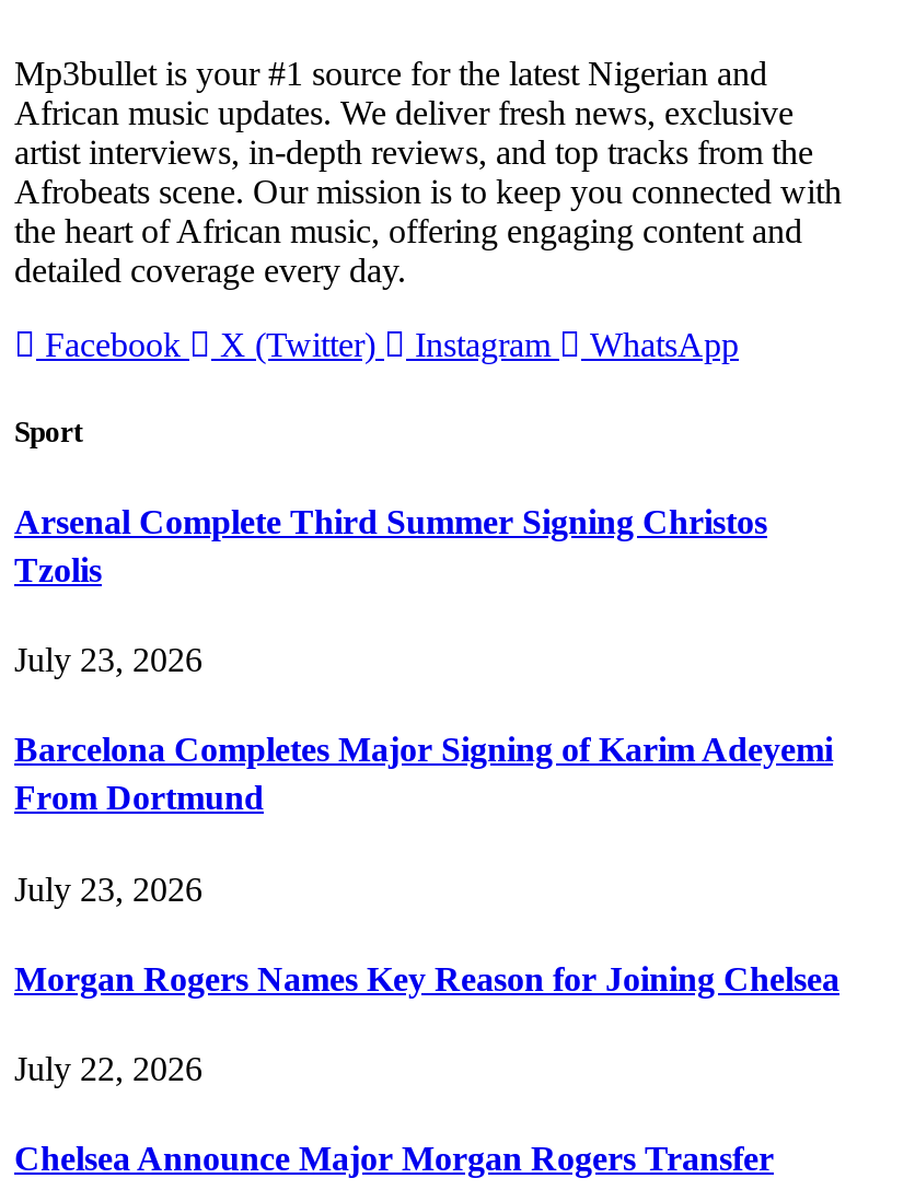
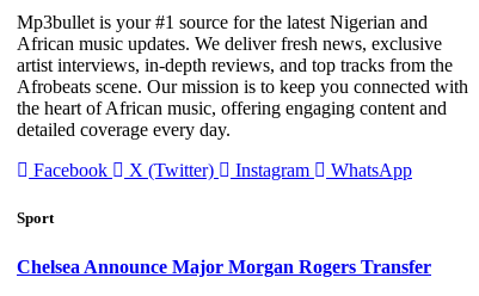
[14,503,839,1087] Arsenal Complete Third Summer Signing Christos | Tzolis | July 23, 2026 | Barcelona Completes Major Signing of Karim Adeyemi | From Dortmund | July 23, 2026 | Morgan Rogers Names Key Reason for Joining Chelsea | July 22, 2026 -> none

